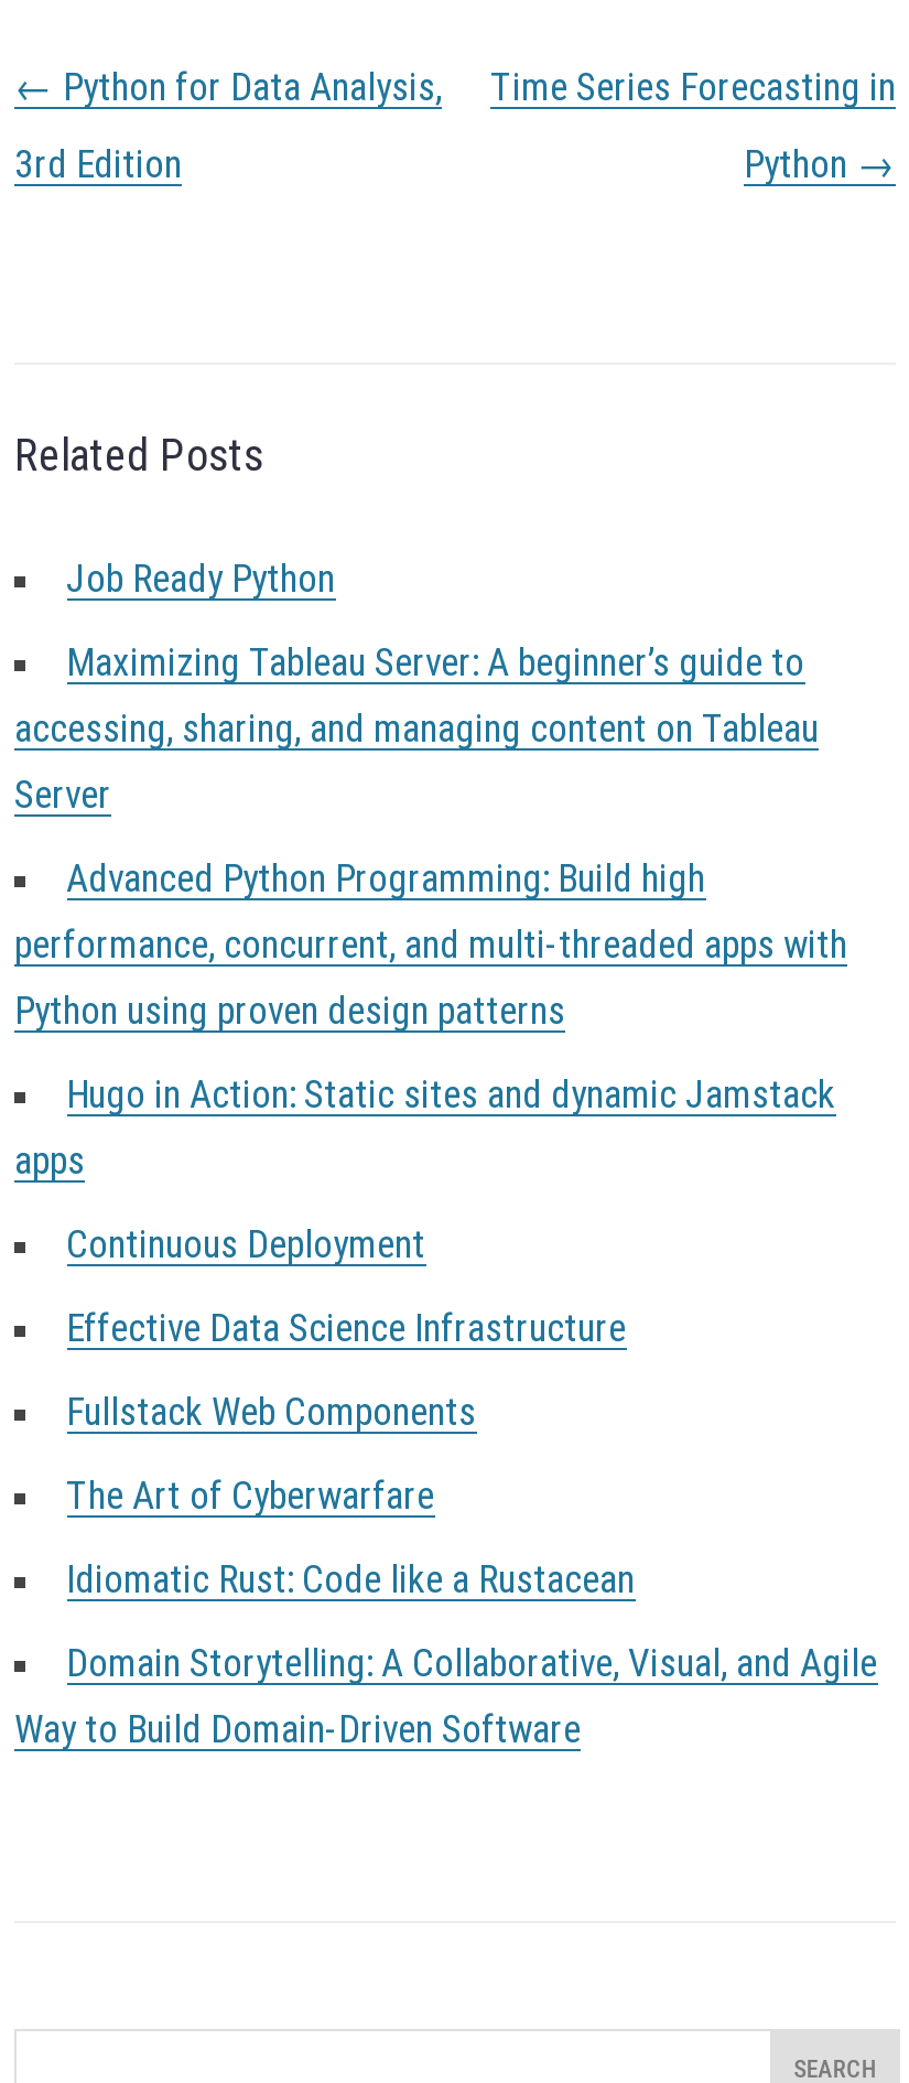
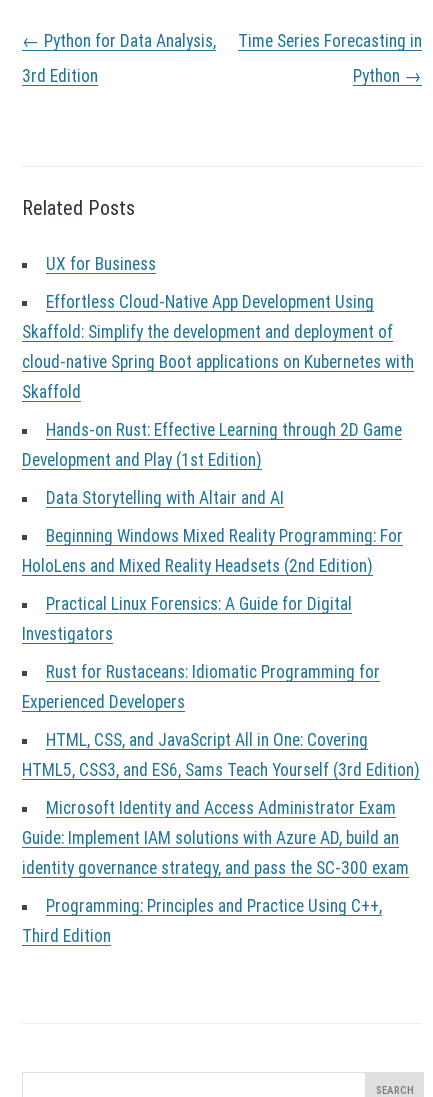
[14,557,877,1752] Job Ready Python | Maximizing Tableau Server: A beginner’s guide to | accessing, sharing, and managing content on Tableau | Server | Advanced Python Programming: Build high | performance, concurrent, and multi-threaded apps with | Python using proven design patterns | Hugo in Action: Static sites and dynamic Jamstack | apps | Continuous Deployment | Effective Data Science Infrastructure | Fullstack Web Components | The Art of Cyberwarfare | Idiomatic Rust: Code like a Rustacean | Domain Storytelling: A Collaborative, Visual, and Agile | Way to Build Domain-Driven Software -> [22,254,420,946] UX for Business | Effortless Cloud-Native App Development Using | Skaffold: Simplify the development and deployment of | cloud-native Spring Boot applications on Kubernetes with | Skaffold | Hands-on Rust: Effective Learning through 2D Game | Development and Play (1st Edition) | Data Storytelling with Altair and AI | Beginning Windows Mixed Reality Programming: For | HoloLens and Mixed Reality Headsets (2nd Edition) | Practical Linux Forensics: A Guide for Digital | Investigators | Rust for Rustaceans: Idiomatic Programming for | Experienced Developers | HTML, CSS, and JavaScript All in One: Covering | HTML5, CSS3, and ES6, Sams Teach Yourself (3rd Edition) | Microsoft Identity and Access Administrator Exam | Guide: Implement IAM solutions with Azure AD, build an | identity governance strategy, and pass the SC-300 exam | Programming: Principles and Practice Using C++, | Third Edition

